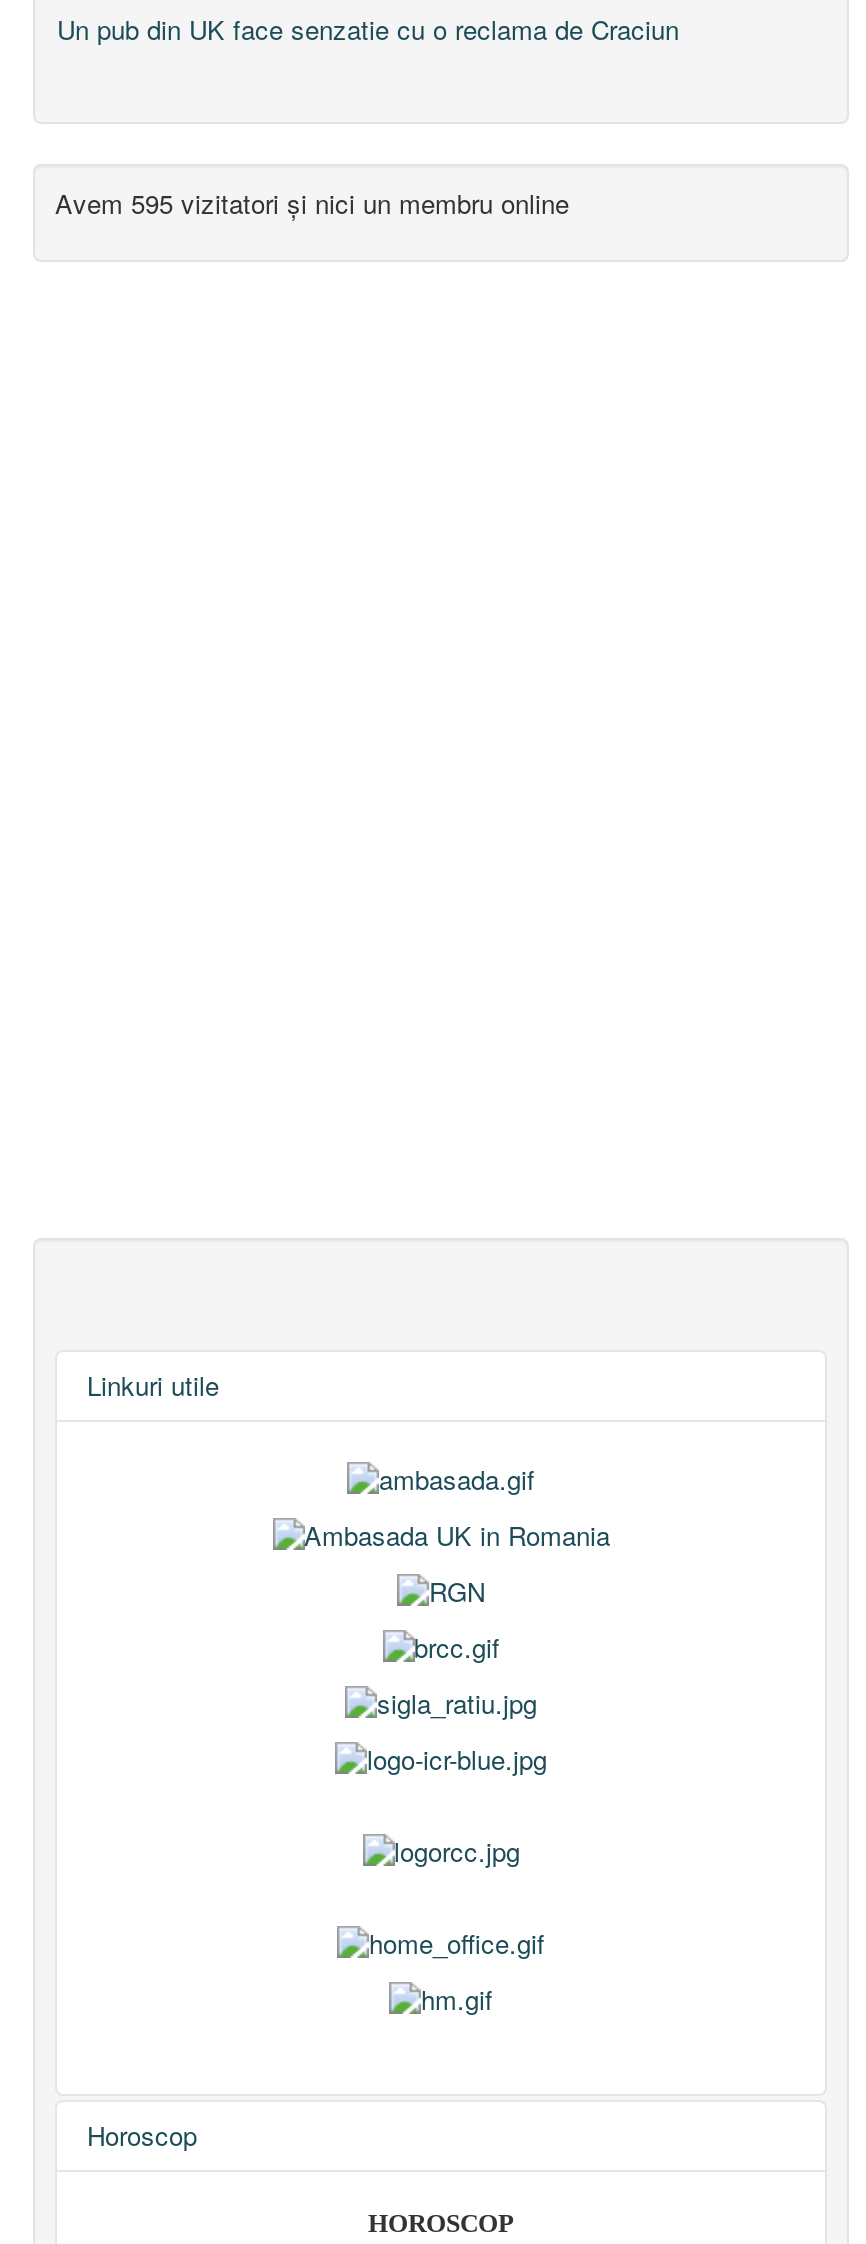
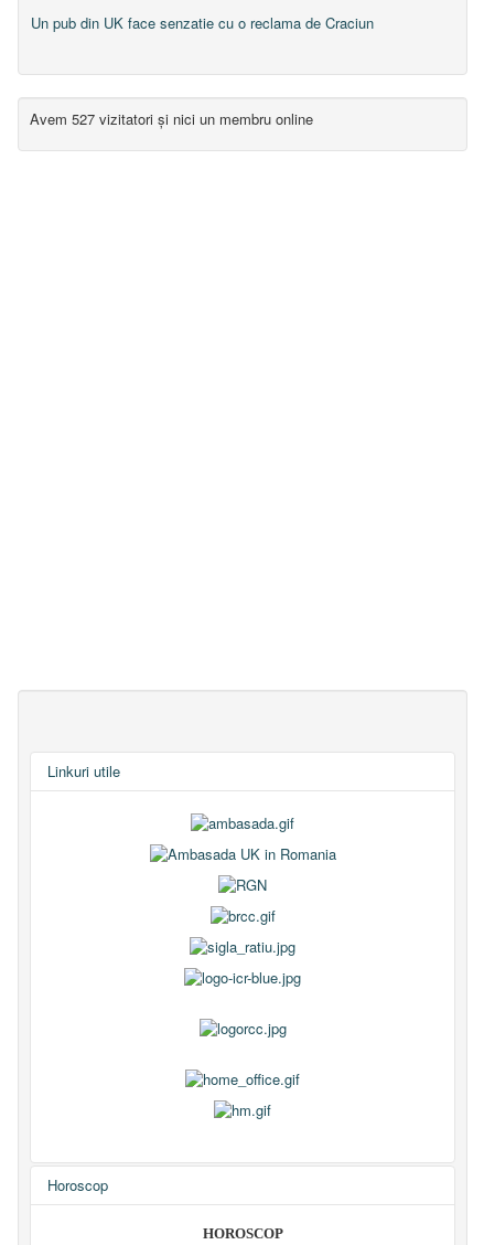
[55,184,569,222] Avem 595 vizitatori și nici un membru online -> [30,108,313,129] Avem 527 vizitatori și nici un membru online

